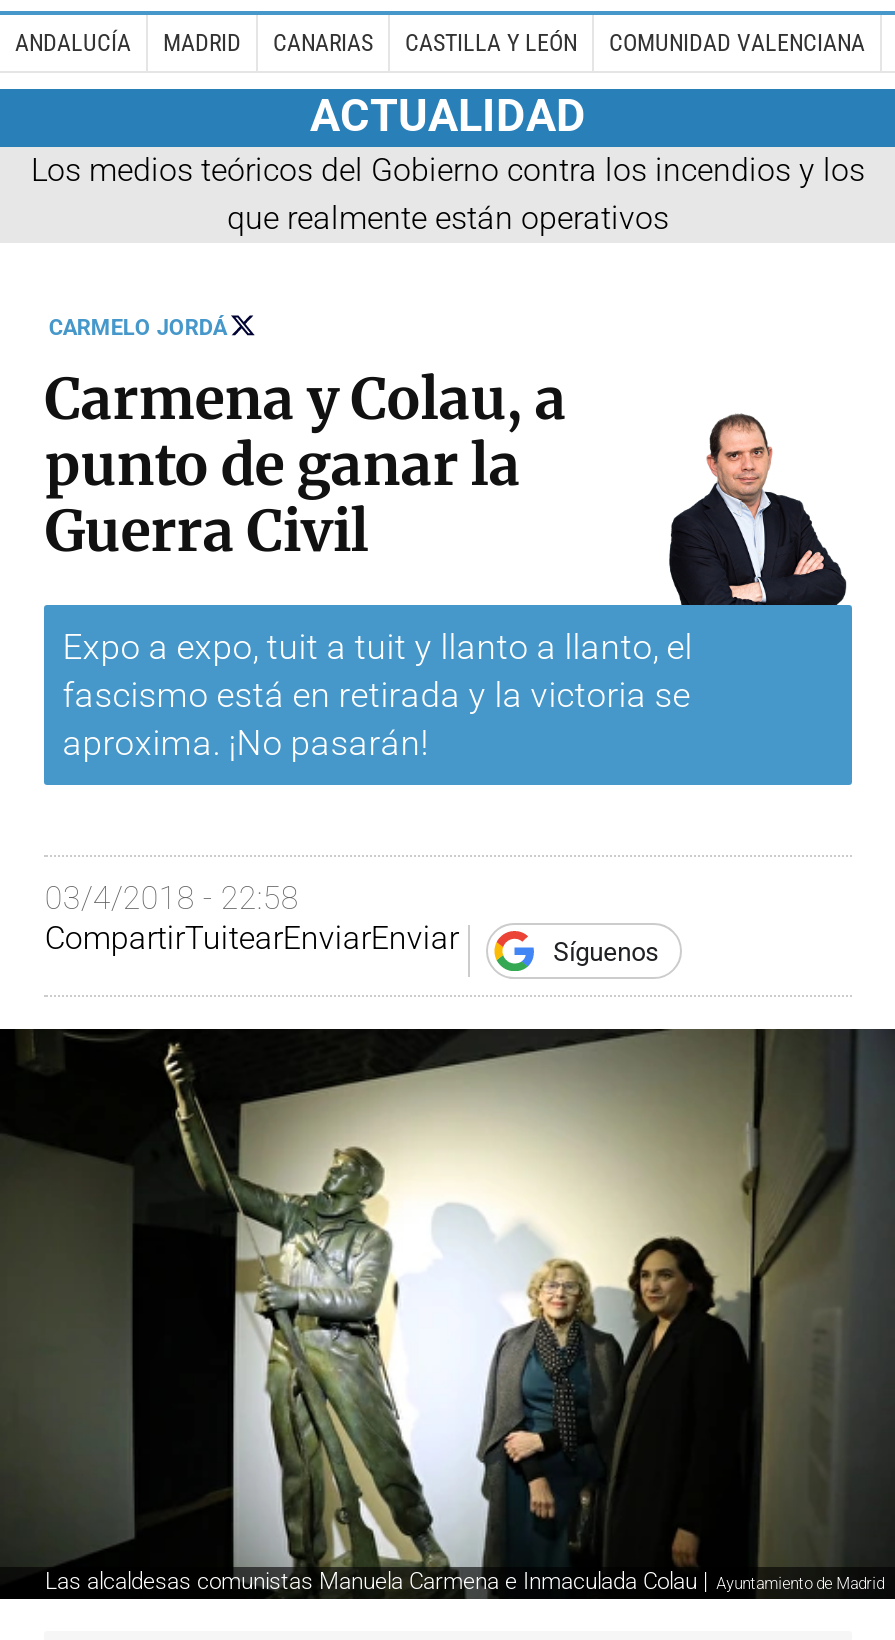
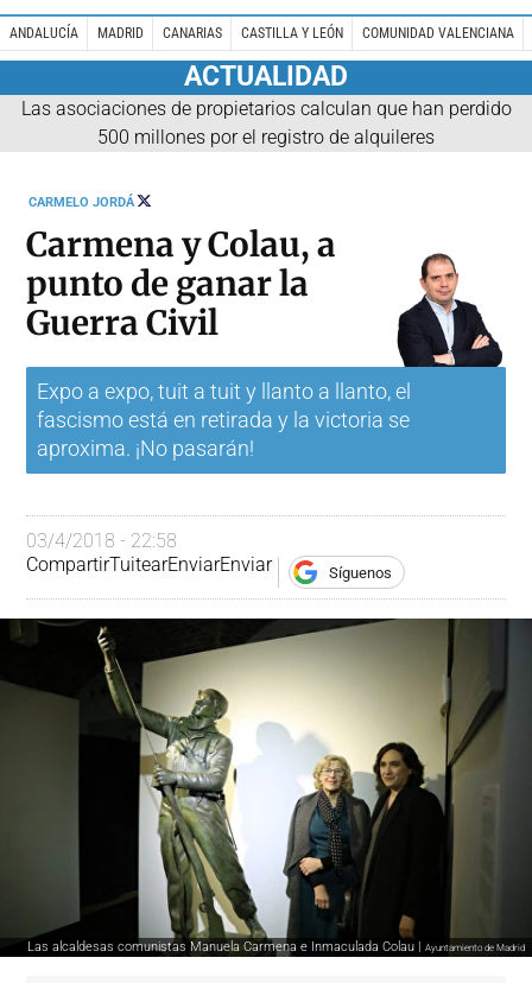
[31,150,865,236] Los medios teóricos del Gobierno contra los incendios y los | que realmente están operativos -> [21,97,511,148] Las asociaciones de propietarios calculan que han perdido | 500 millones por el registro de alquileres

